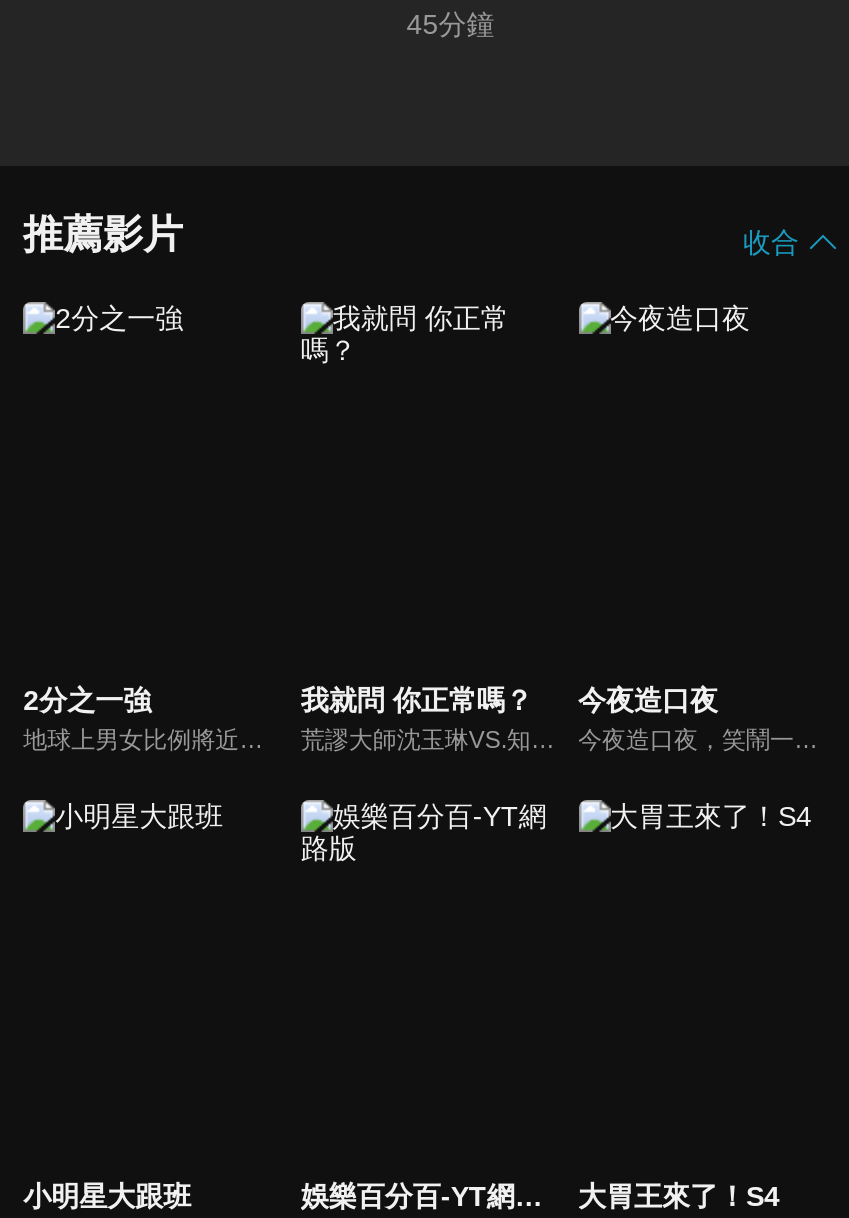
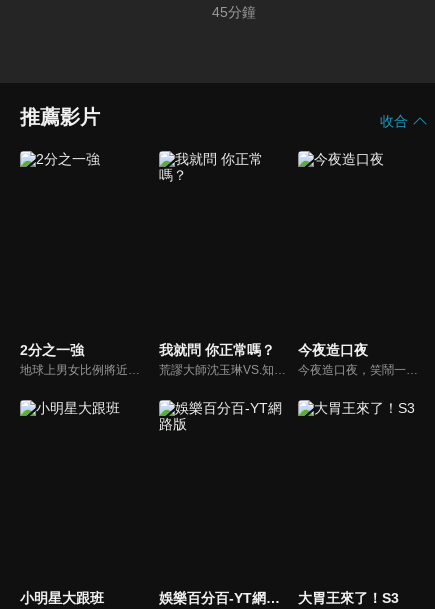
[578,1180,780,1212] 大胃王來了！S4 -> [297,590,398,606] 大胃王來了！S3

